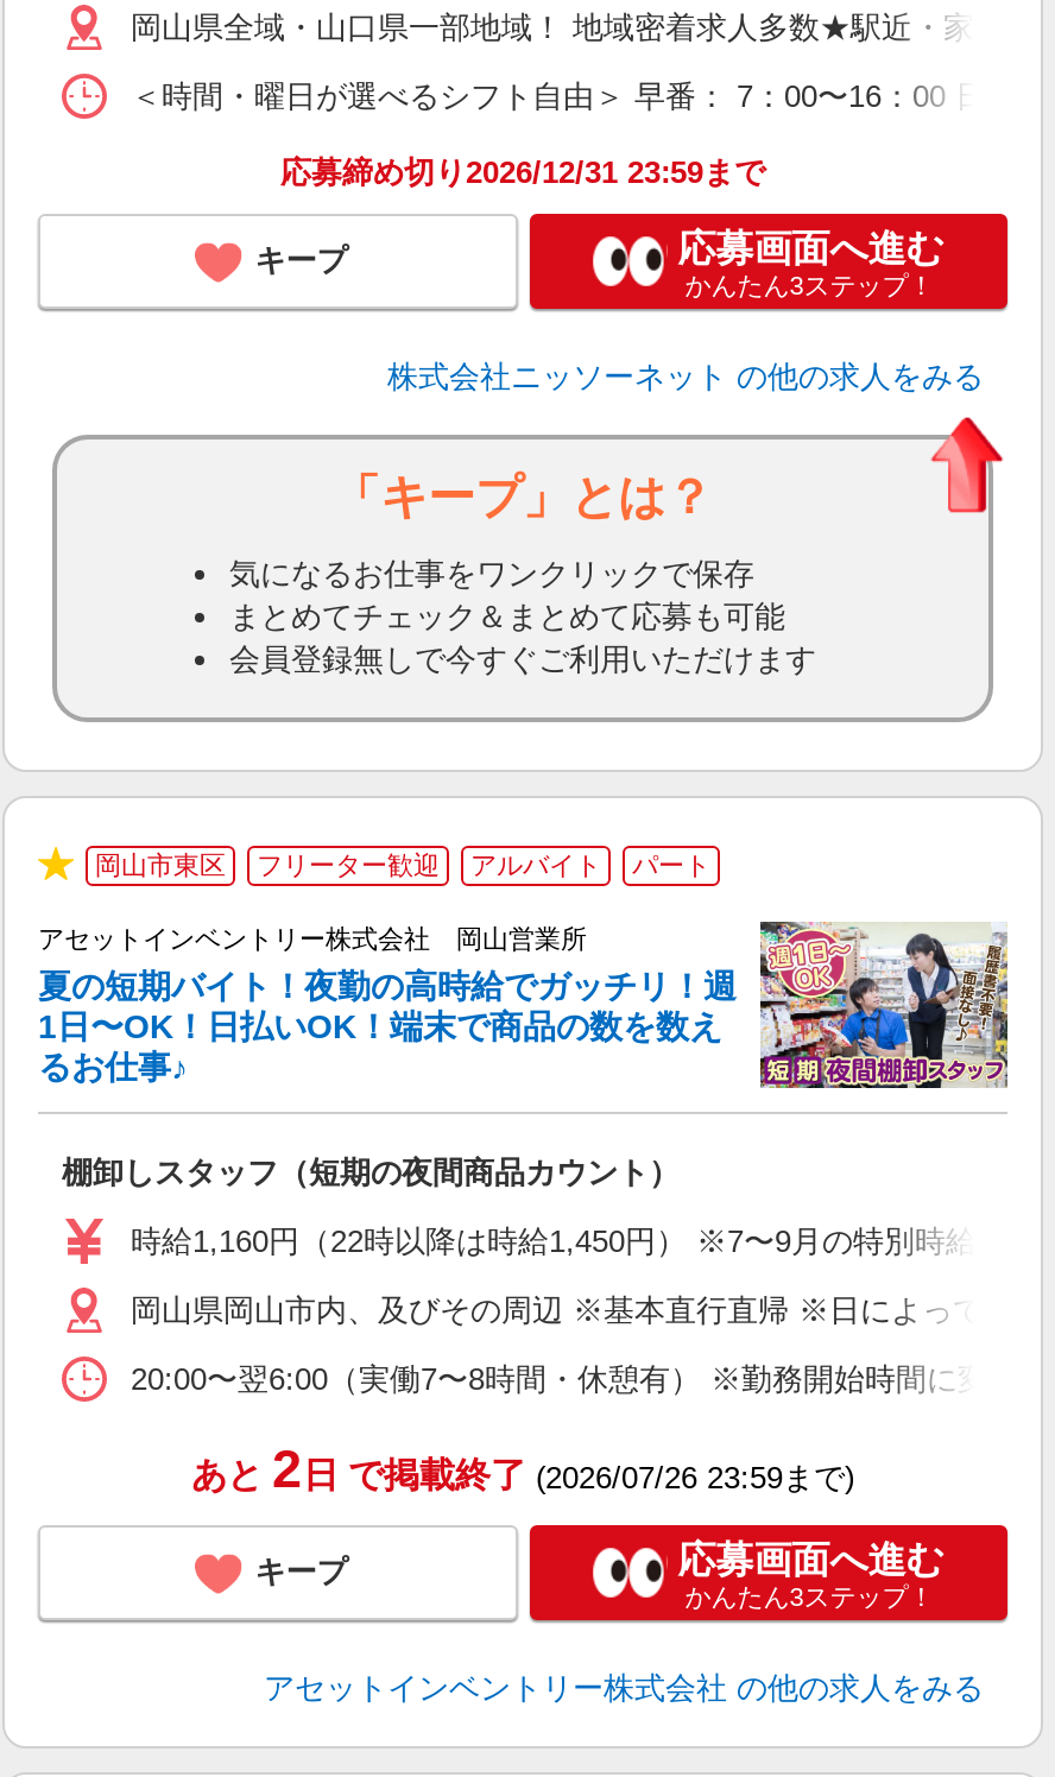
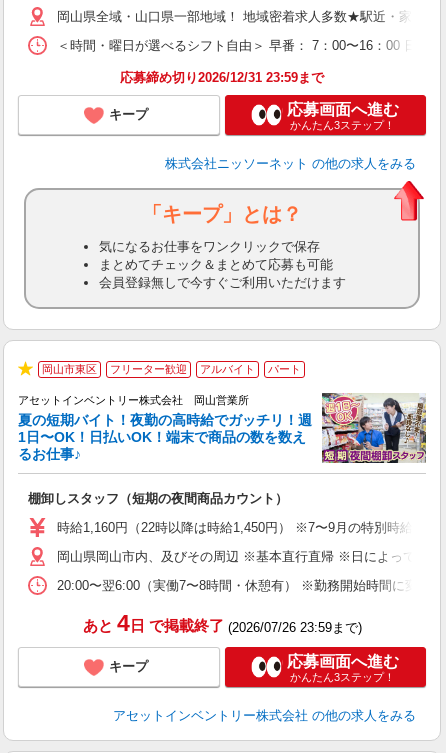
[191,1440,854,1500] あと 2日 で掲載終了(2026/07/26 23:59まで) -> [82,611,361,636] あと 4日 で掲載終了(2026/07/26 23:59まで)

